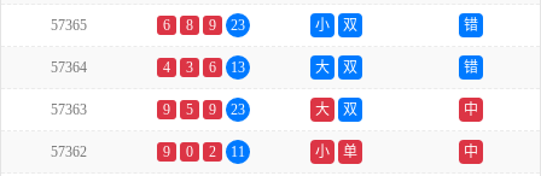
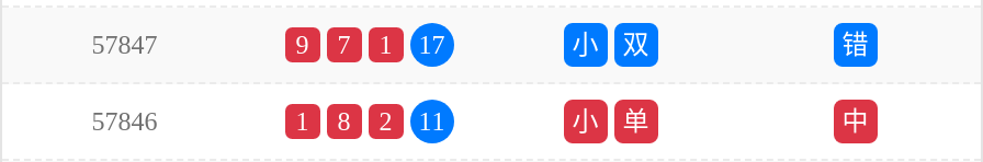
[50,17,193,34] 57365 | 6 | 8 -> [92,30,158,60] 57847
[230,17,245,34] 23 -> [337,30,445,60] 7 | 1 | 17
[50,59,478,160] 57364 | 4 | 3 | 6 | 13 | 大 | 双 | 错 | 57363 | 9 | 5 | 9 | 23 | 大 | 双 | 中 | 57362 | 9 | 0 -> [92,106,351,137] 57846 | 1 | 8

